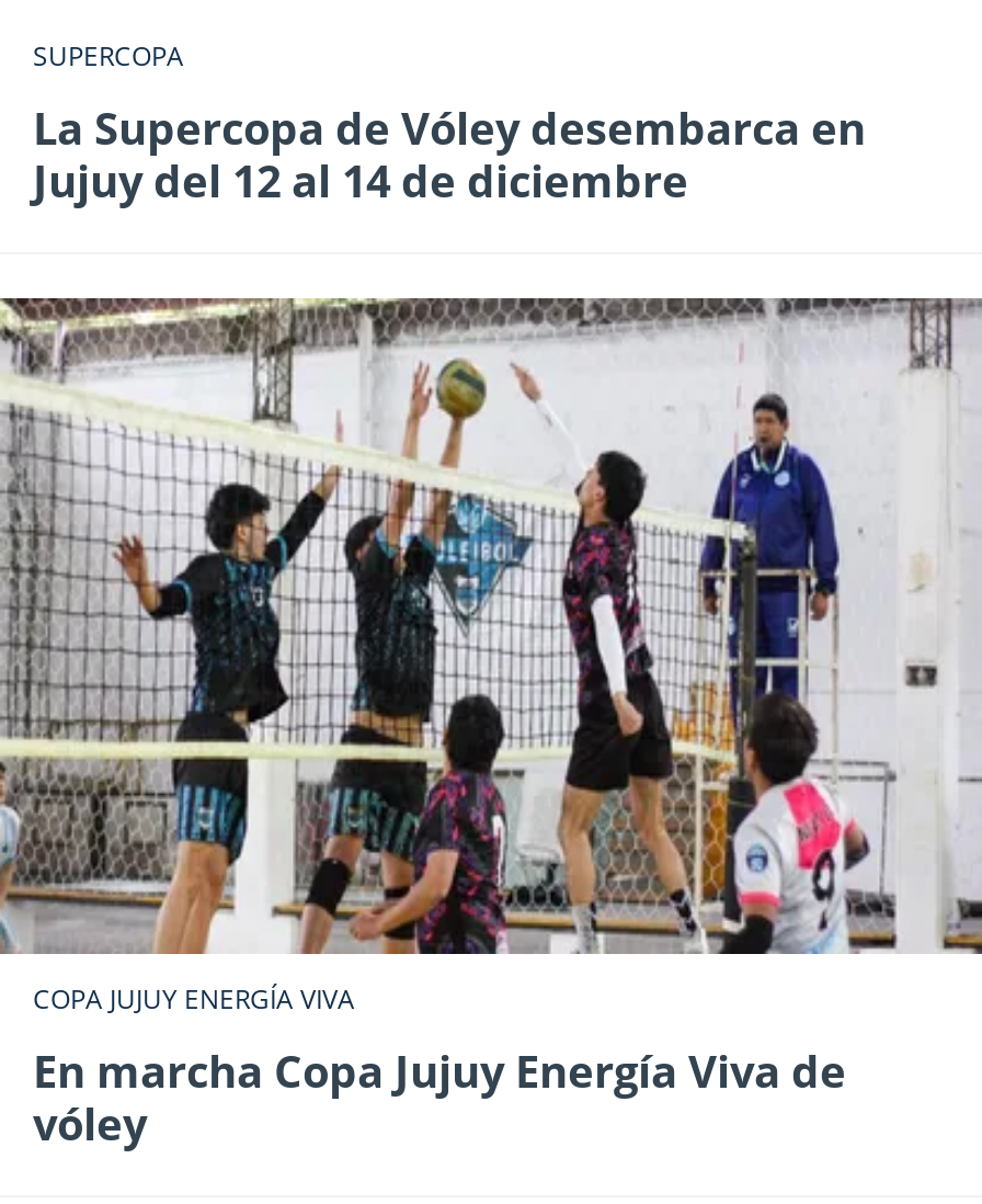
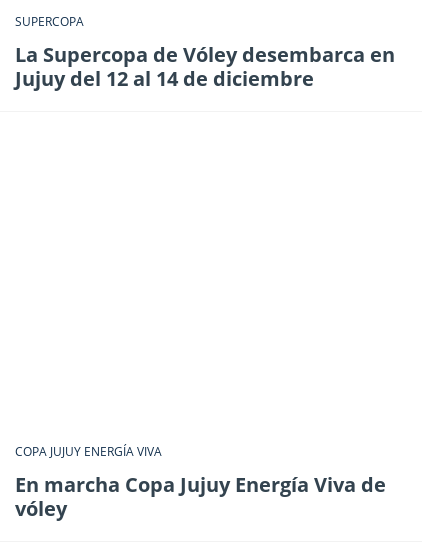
[7,296,975,956] [image] -> none

